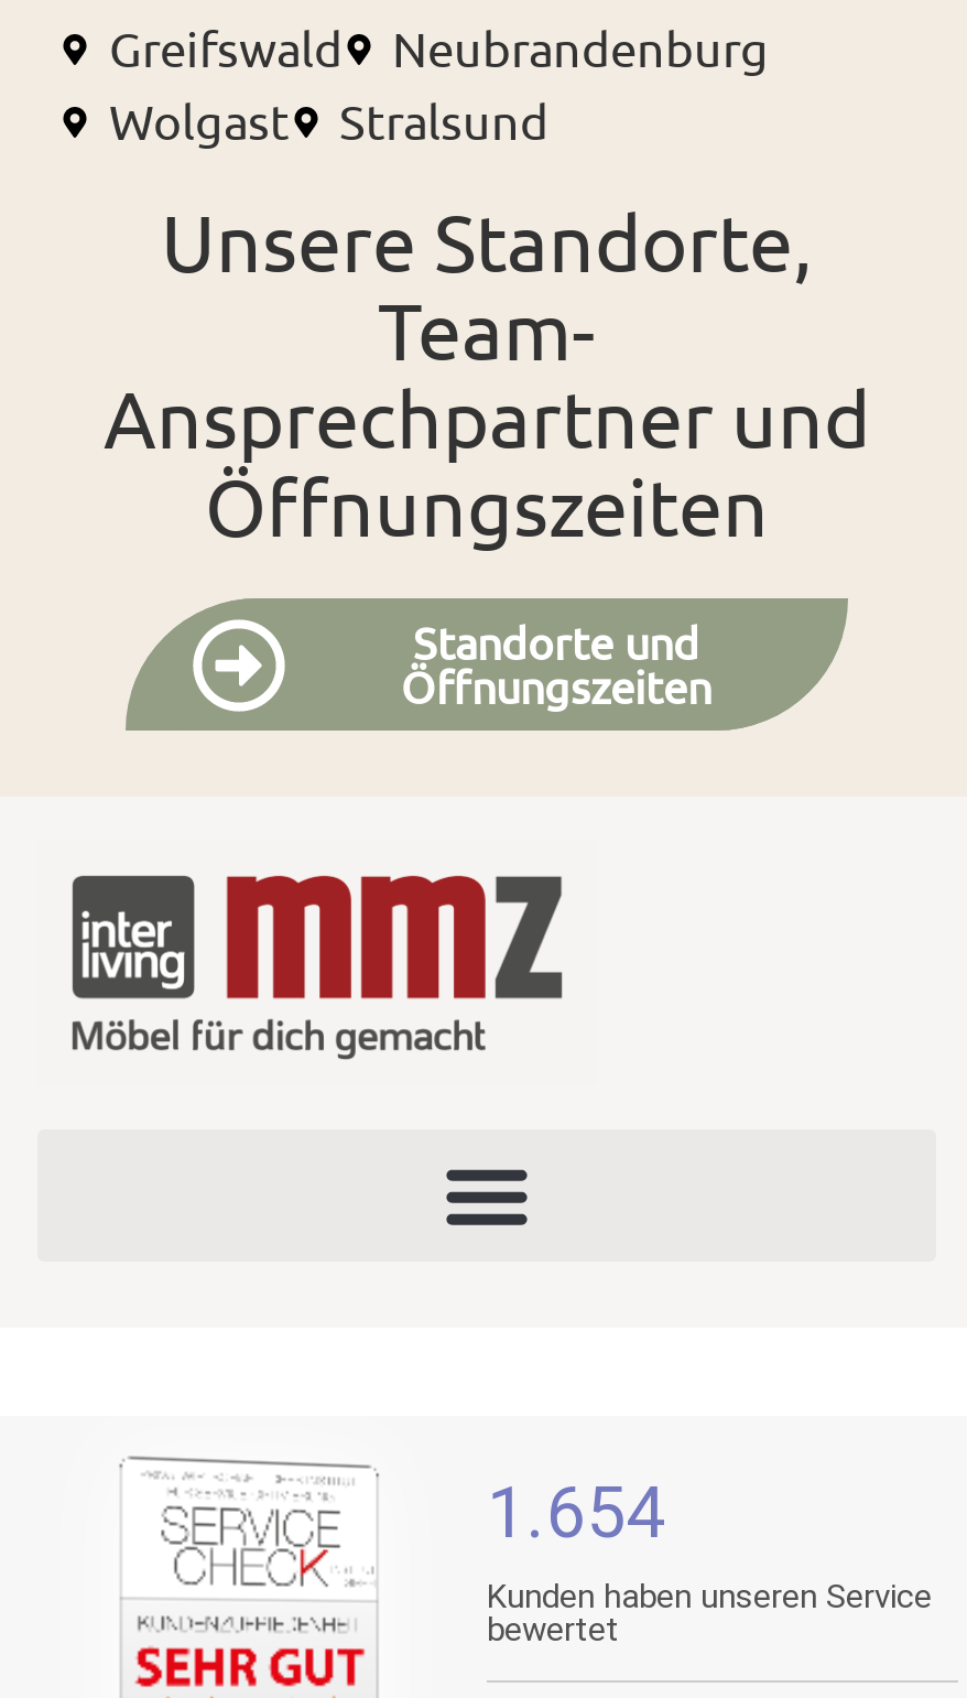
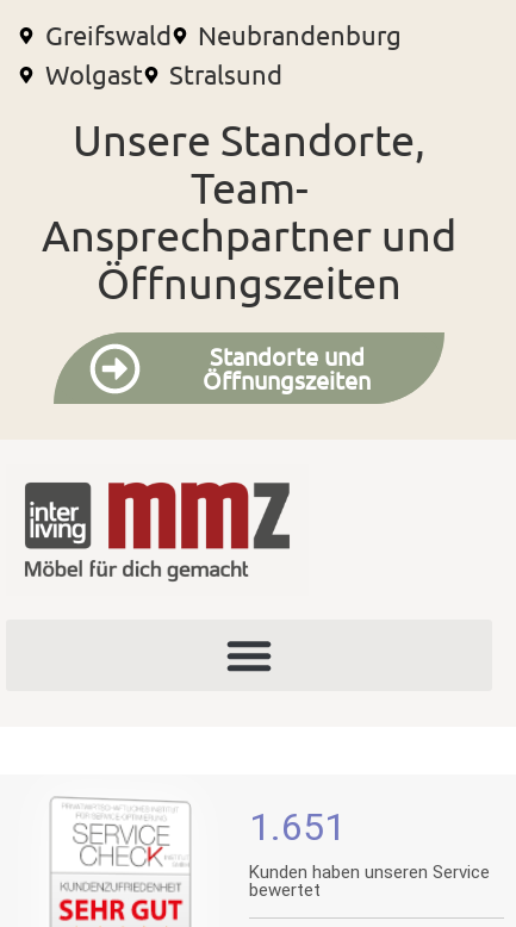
[487,1471,665,1554] 1.654 -> [249,804,346,849] 1.651

